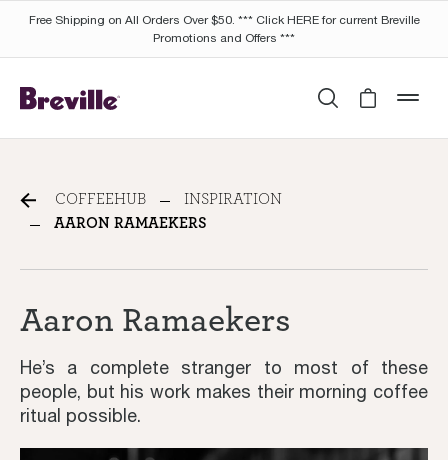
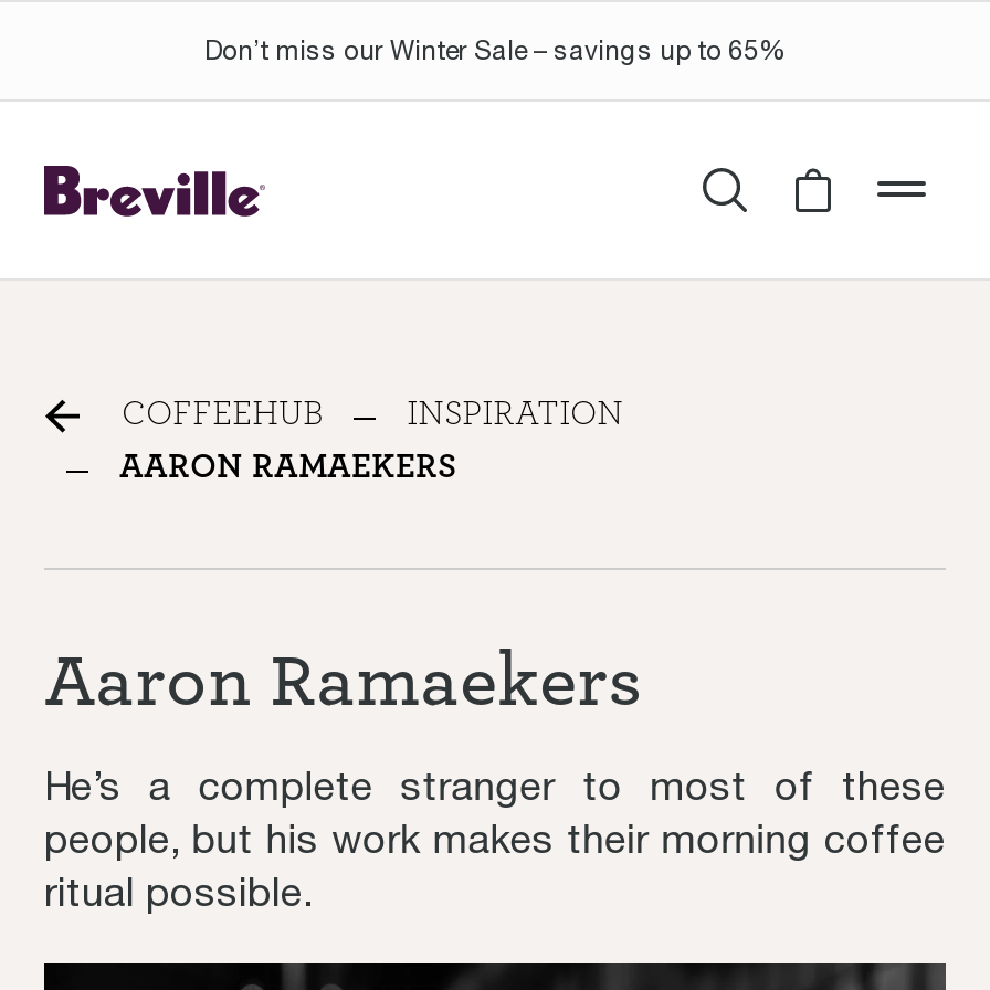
[28,13,419,45] Free Shipping on All Orders Over $50. *** Click HERE for current Breville | Promotions and Offers *** -> [204,35,786,66] Don’t miss our Winter Sale – savings up to 65%

